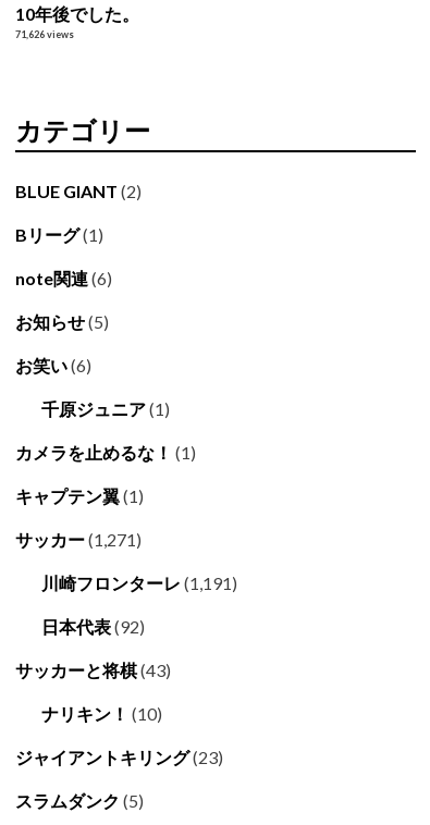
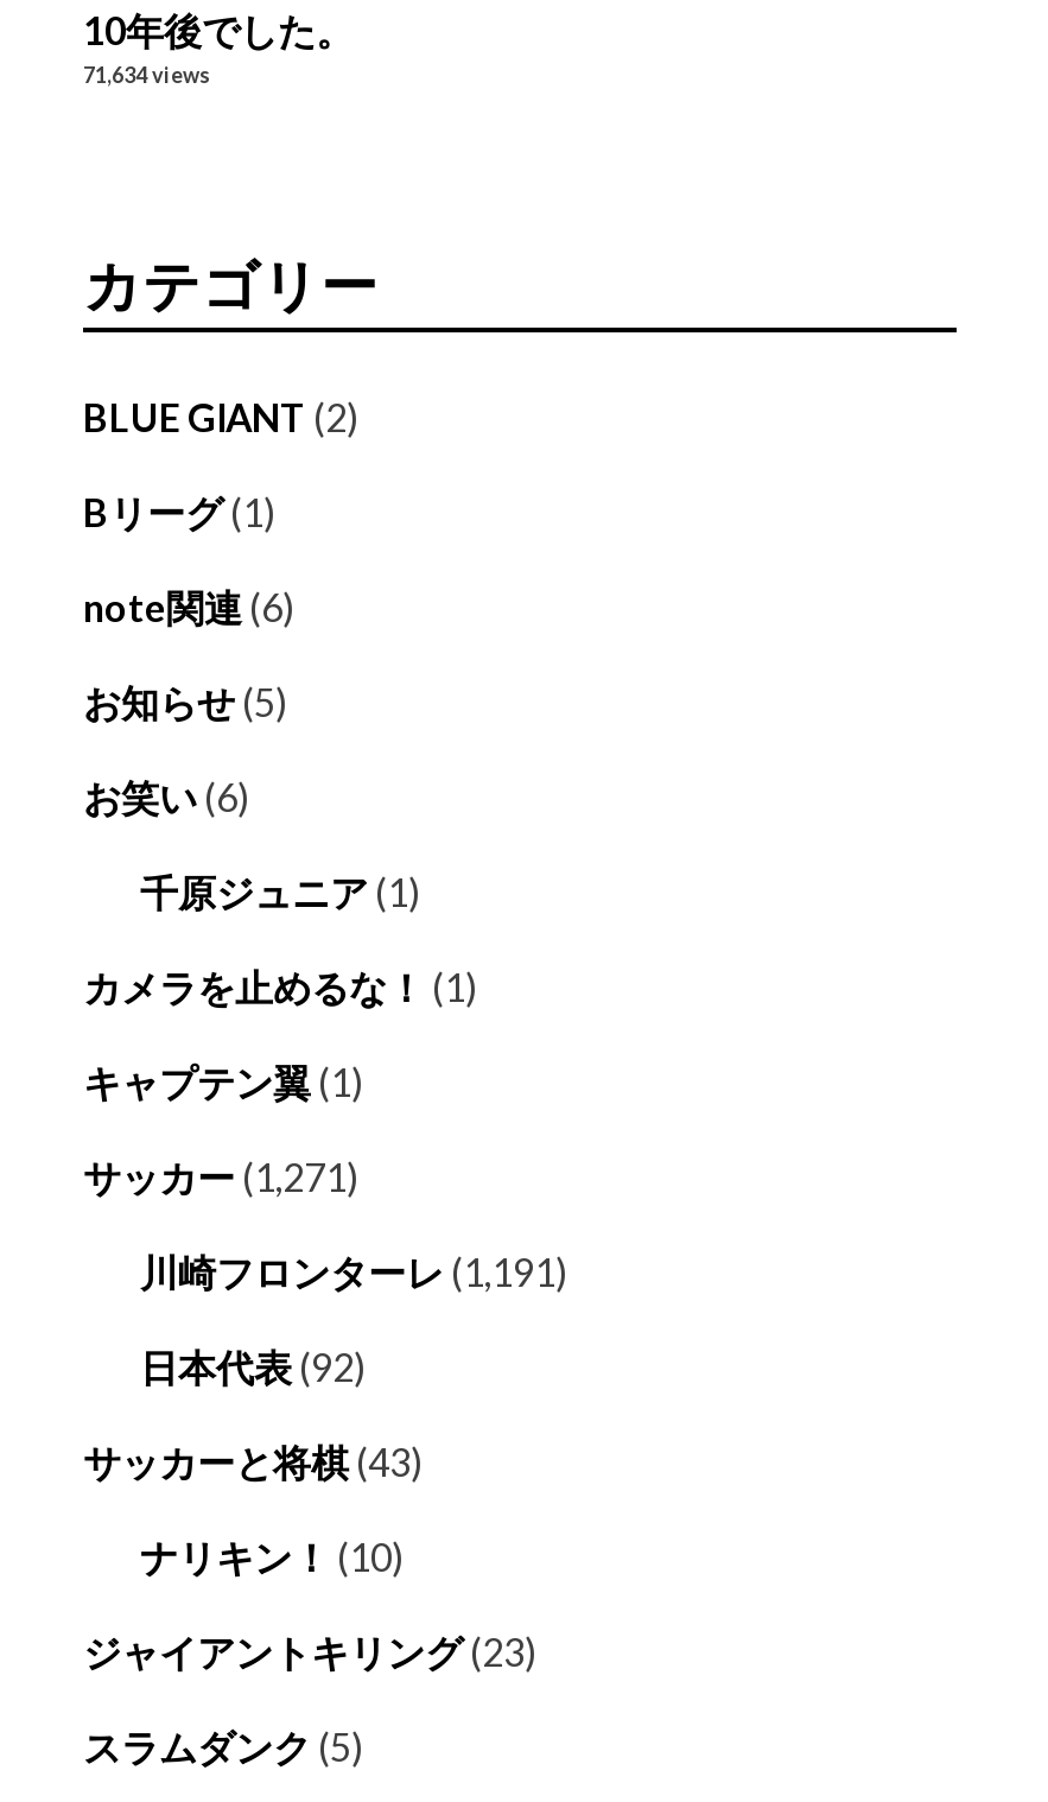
[15,29,74,41] 71,626 views -> [83,63,211,89] 71,634 views

